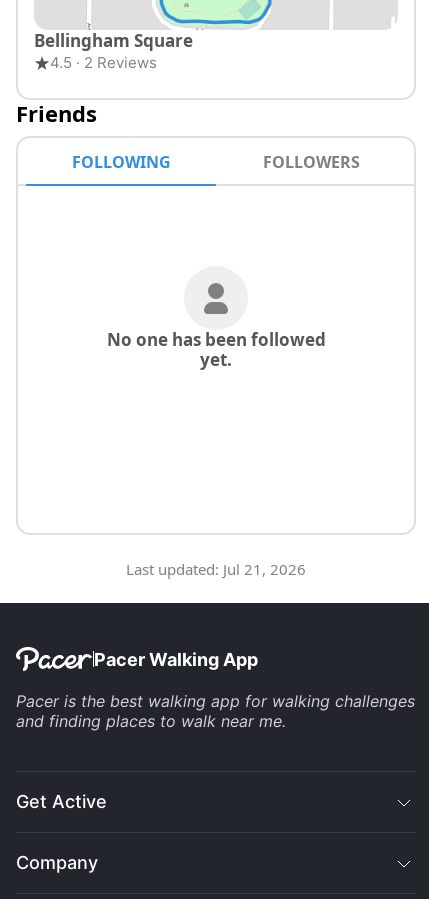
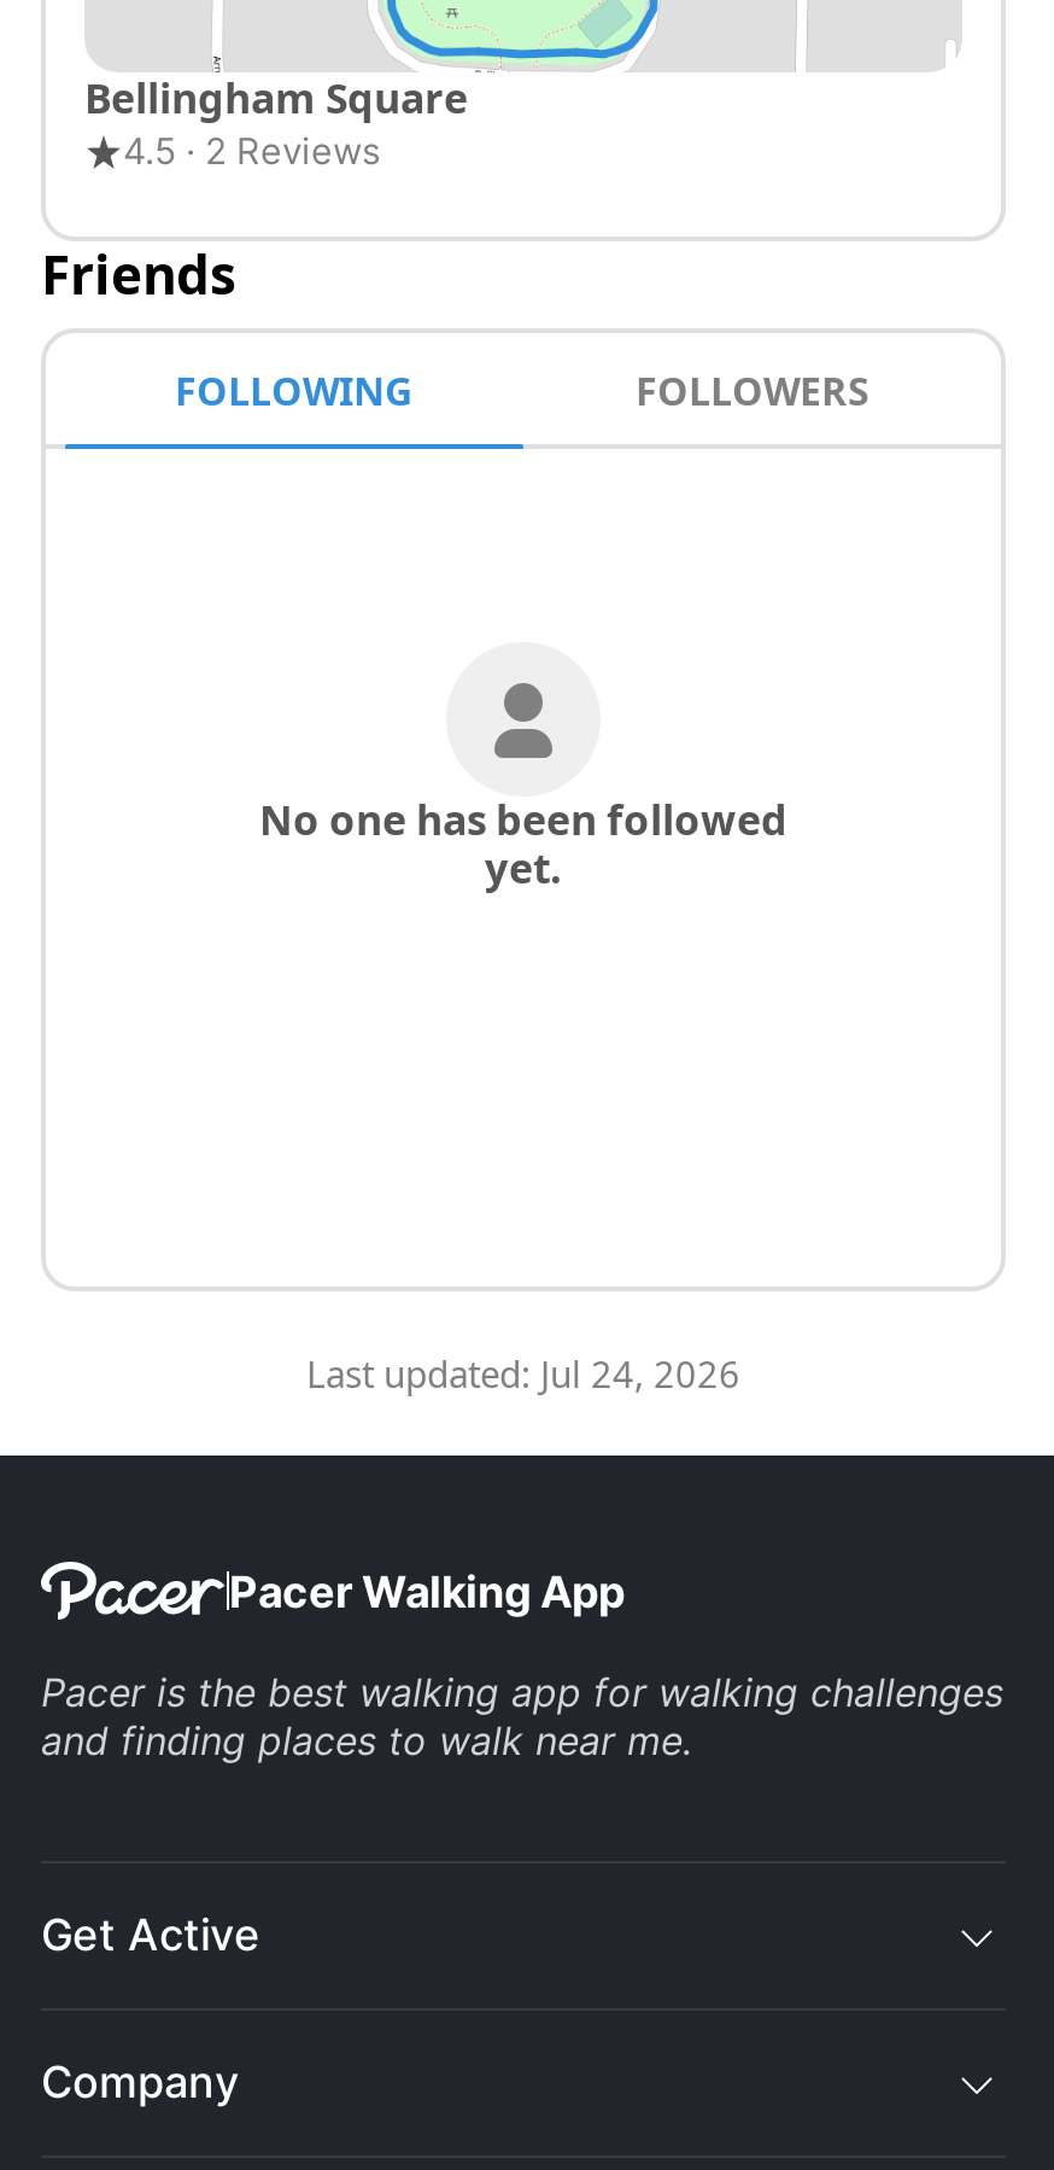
[126,559,306,579] Last updated: Jul 21, 2026 -> [306,1349,740,1398] Last updated: Jul 24, 2026

